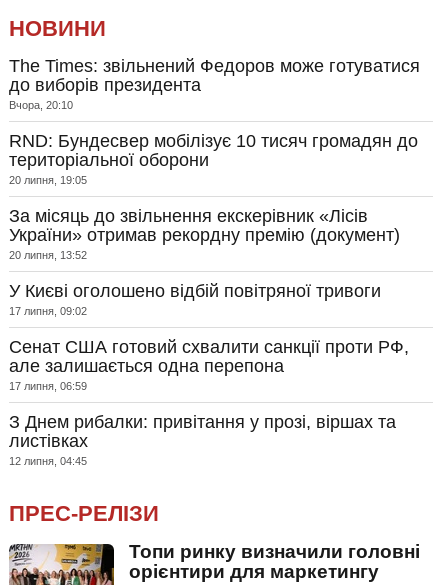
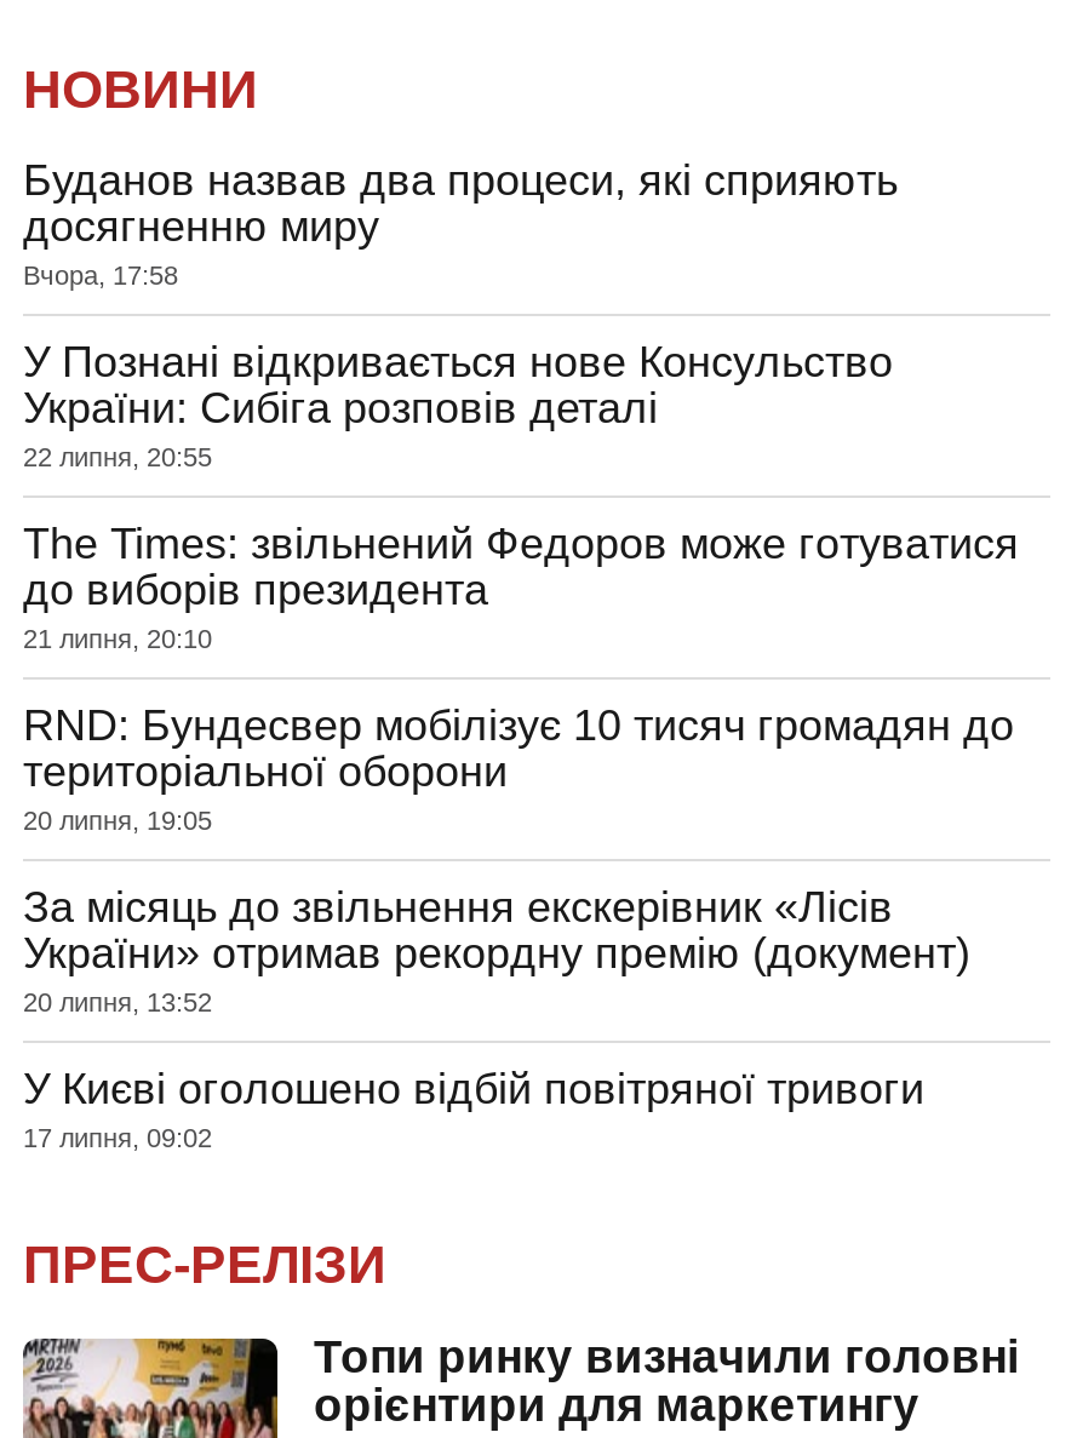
none -> [23,156,898,471] Буданов назвав два процеси, які сприяють | досягненню миру | Вчора, 17:58 | У Познані відкривається нове Консульство | України: Сибіга розповів деталі | 22 липня, 20:55
moved [9,56,420,95] -> [23,520,1019,614]: The Times: звільнений Федоров може готуватися | до виборів президента
[9,99,73,111] Вчора, 20:10 -> [23,624,212,653] 21 липня, 20:10
moved [9,131,418,317] -> [23,701,1014,1152]: RND: Бундесвер мобілізує 10 тисяч громадян до | територіальної оборони | 20 липня, 19:05 | За місяць до звільнення екскерівник «Лісів | України» отримав рекордну премію (документ) | 20 липня, 13:52 | У Києві оголошено відбій повітряної тривоги | 17 липня, 09:02
[9,337,409,467] Сенат США готовий схвалити санкції проти РФ, | але залишається одна перепона | 17 липня, 06:59 | З Днем рибалки: привітання у прозі, віршах та | листівках | 12 липня, 04:45 -> none

